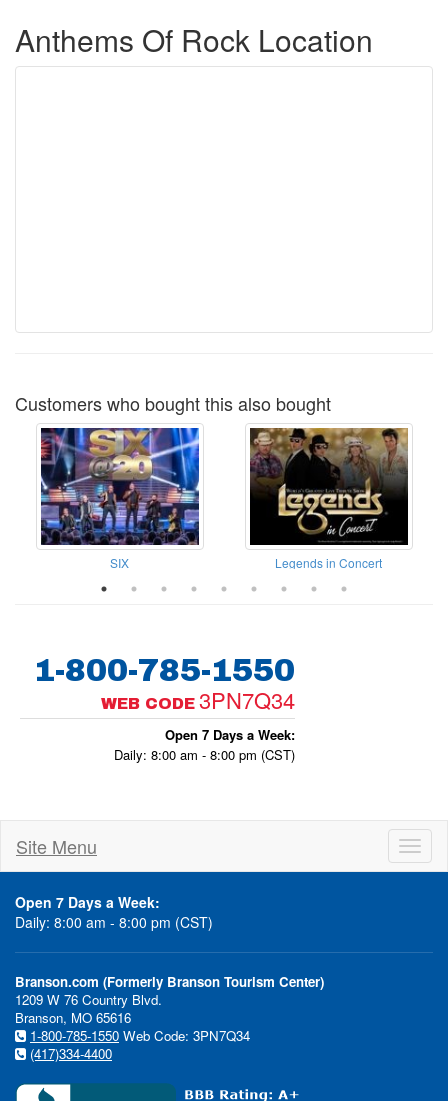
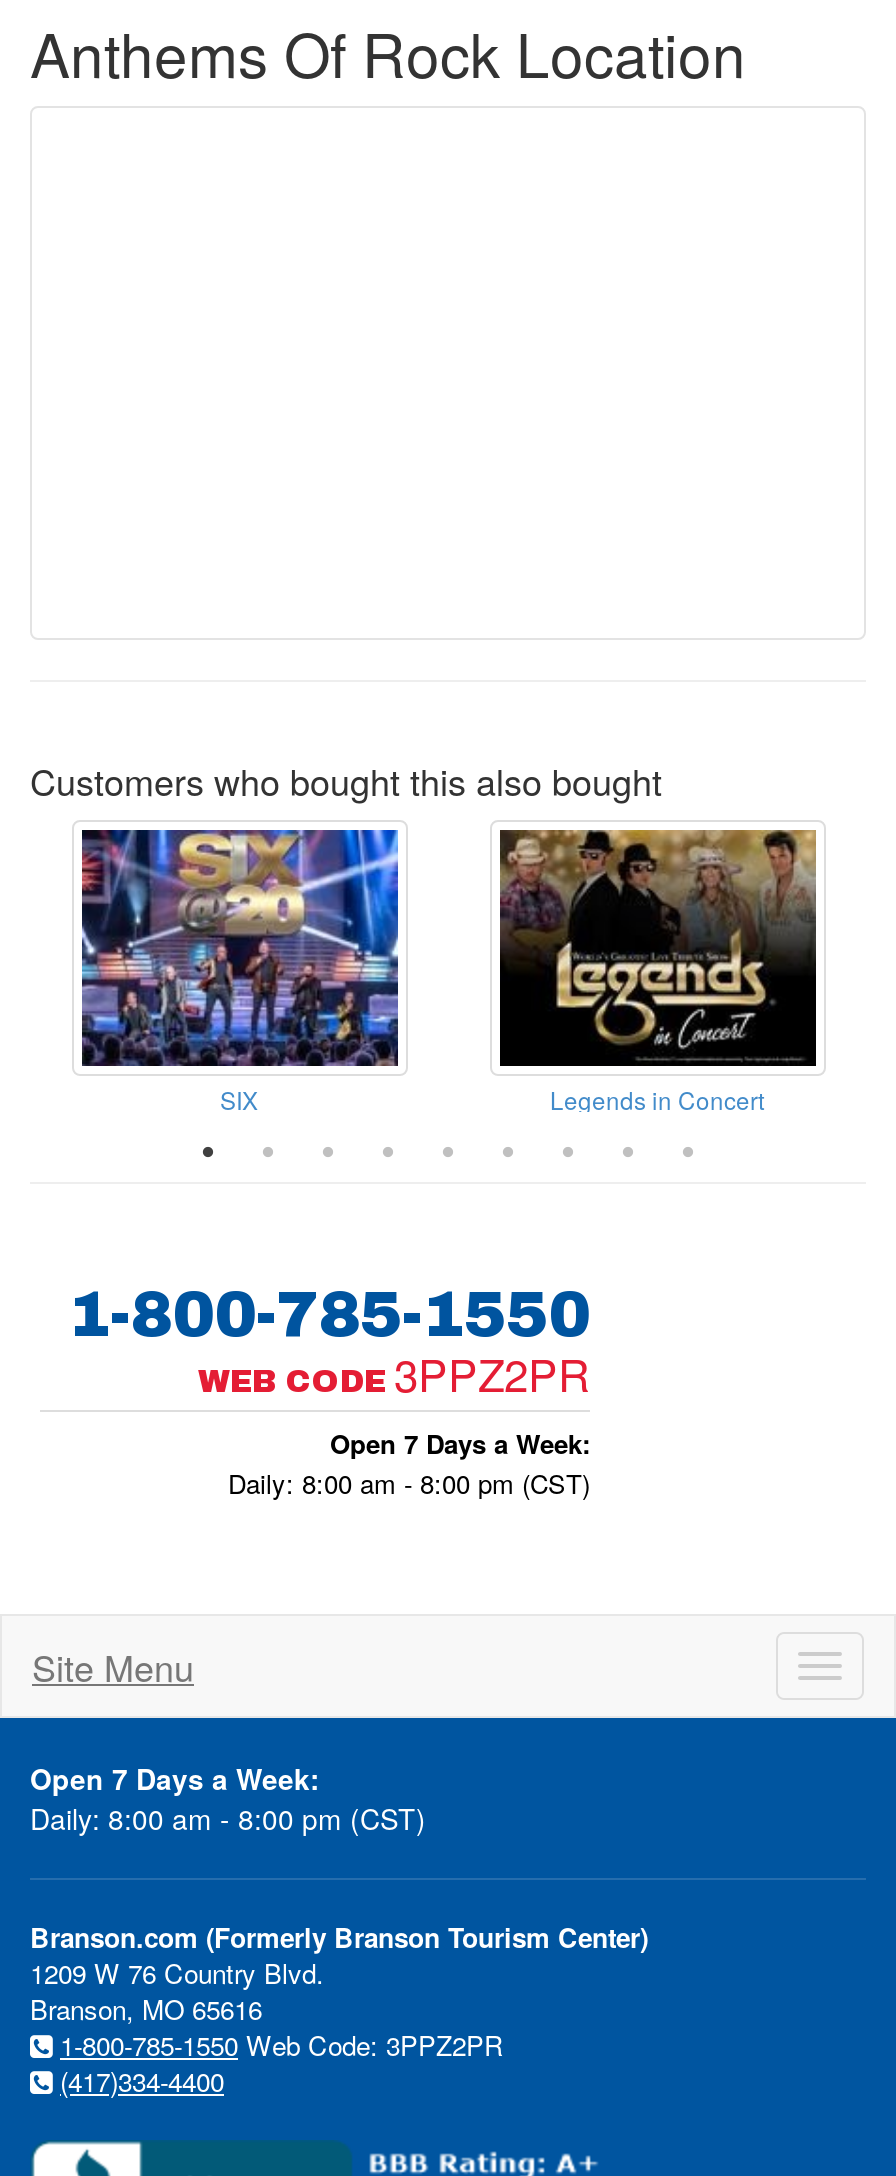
[101,684,295,715] WEB CODE 3PN7Q34 -> [198,1342,590,1404] WEB CODE 3PPZ2PR
[30,1026,250,1045] 1-800-785-1550 Web Code: 3PN7Q34 -> [60,2026,504,2064] 1-800-785-1550 Web Code: 3PPZ2PR

